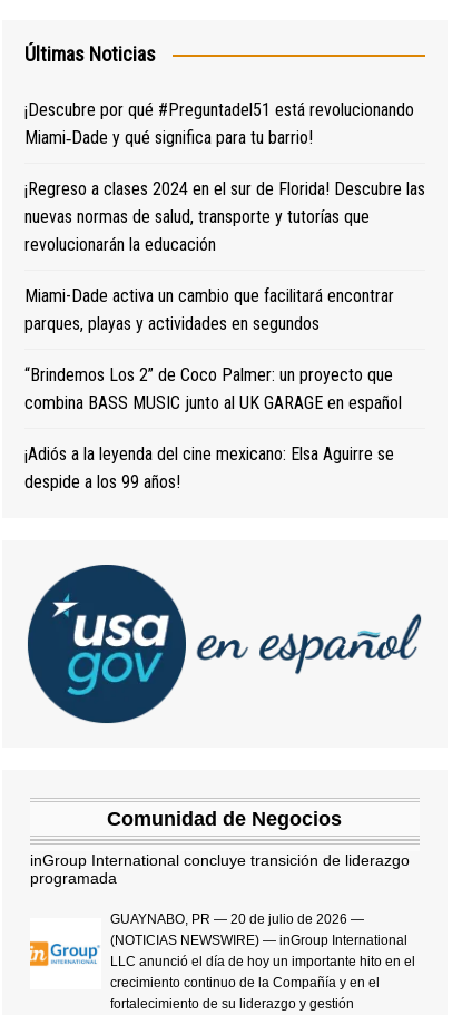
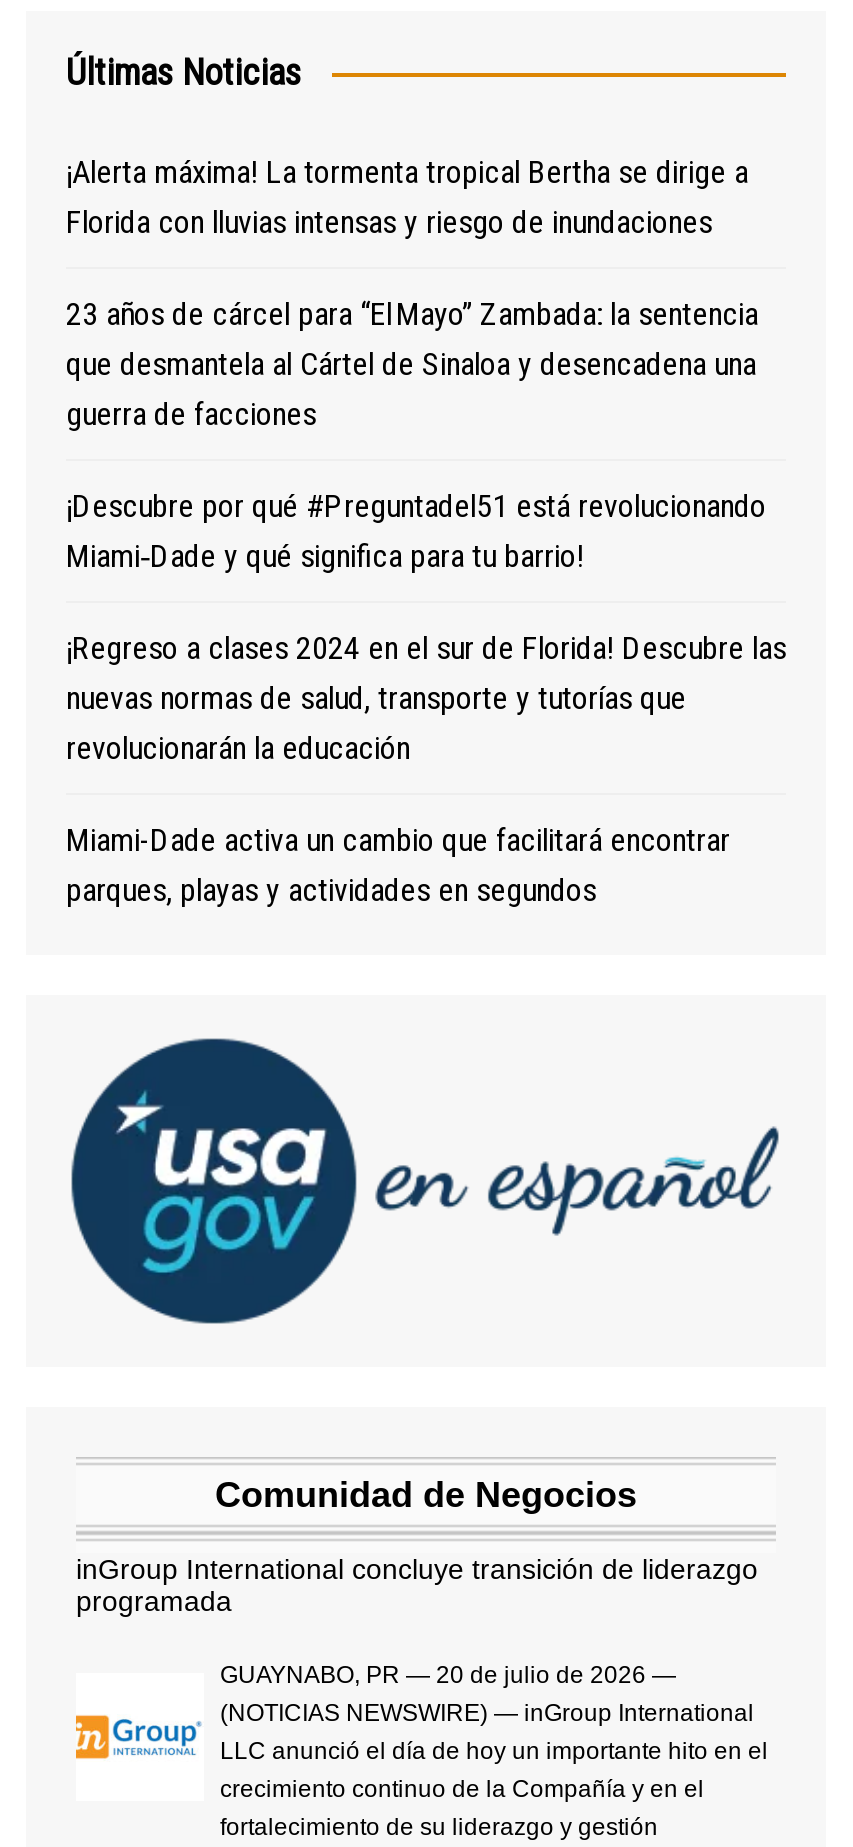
none -> [66,153,758,433] ¡Alerta máxima! La tormenta tropical Bertha se dirige a | Florida con lluvias intensas y riesgo de inundaciones | 23 años de cárcel para “El Mayo” Zambada: la sentencia | que desmantela al Cártel de Sinaloa y desencadena una | guerra de facciones
moved [24,99,425,334] -> [66,487,786,909]: ¡Descubre por qué #Preguntadel51 está revolucionando | Miami‑Dade y qué significa para tu barrio! | ¡Regreso a clases 2024 en el sur de Florida! Descubre las | nuevas normas de salud, transporte y tutorías que | revolucionarán la educación | Miami-Dade activa un cambio que facilitará encontrar | parques, playas y actividades en segundos
[24,364,402,493] “Brindemos Los 2” de Coco Palmer: un proyecto que | combina BASS MUSIC junto al UK GARAGE en español | ¡Adiós a la leyenda del cine mexicano: Elsa Aguirre se | despide a los 99 años! -> none

